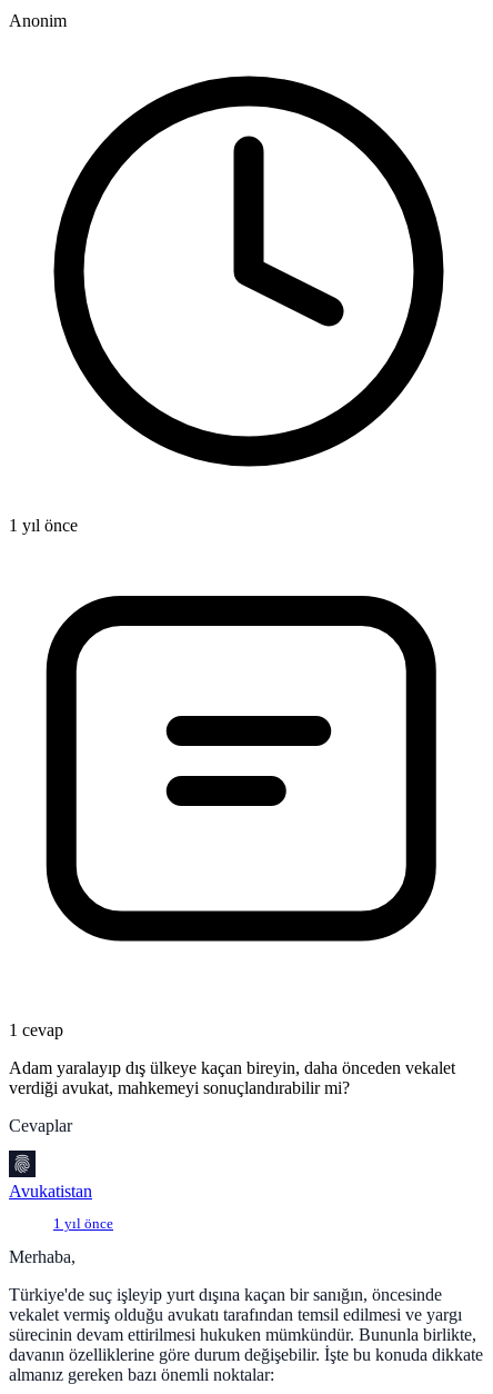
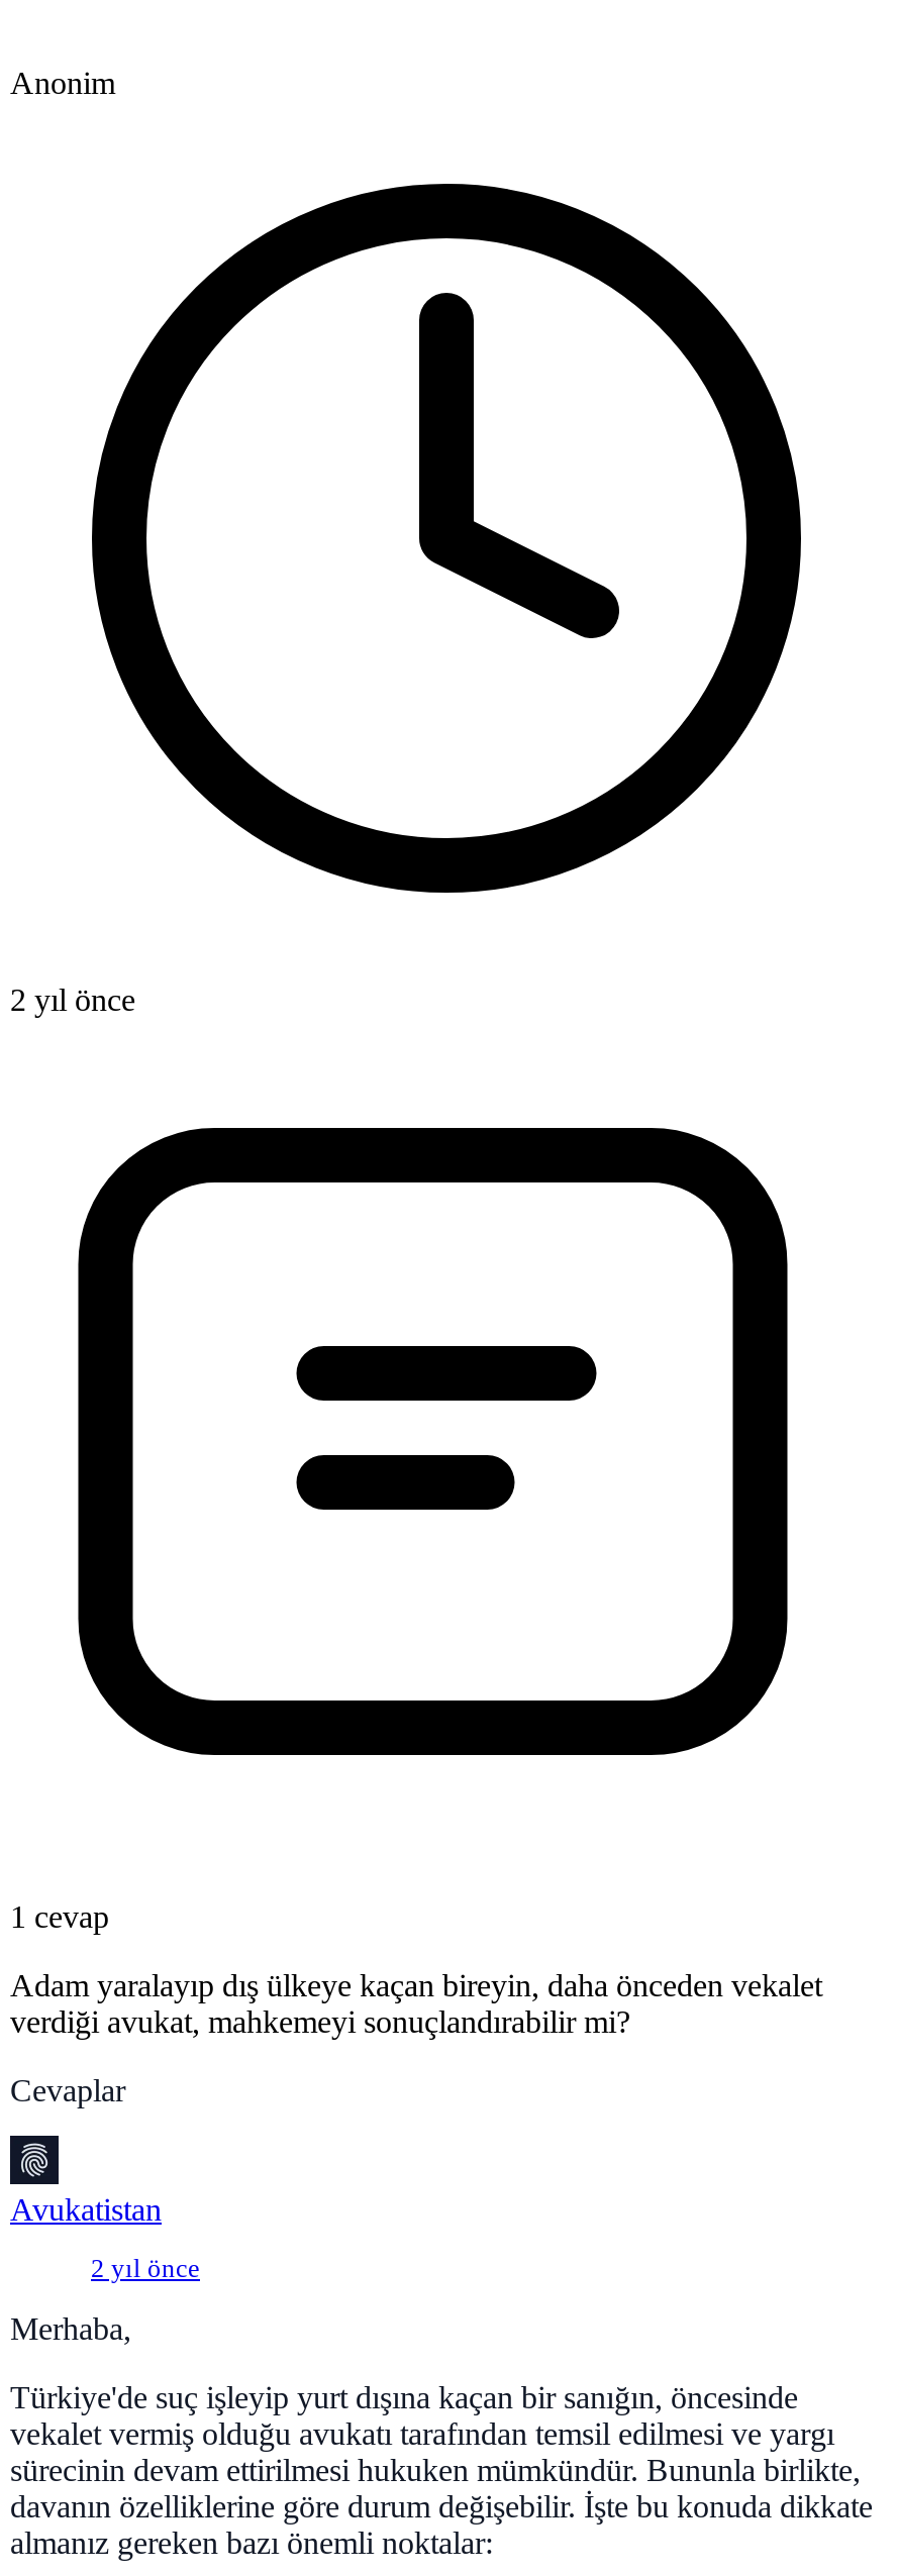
[9,516,78,534] 1 yıl önce -> [10,982,135,1016] 2 yıl önce
[53,1216,113,1232] 1 yıl önce -> [91,2255,200,2283] 2 yıl önce

